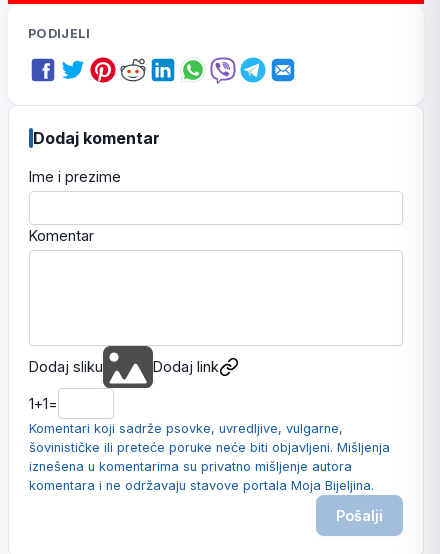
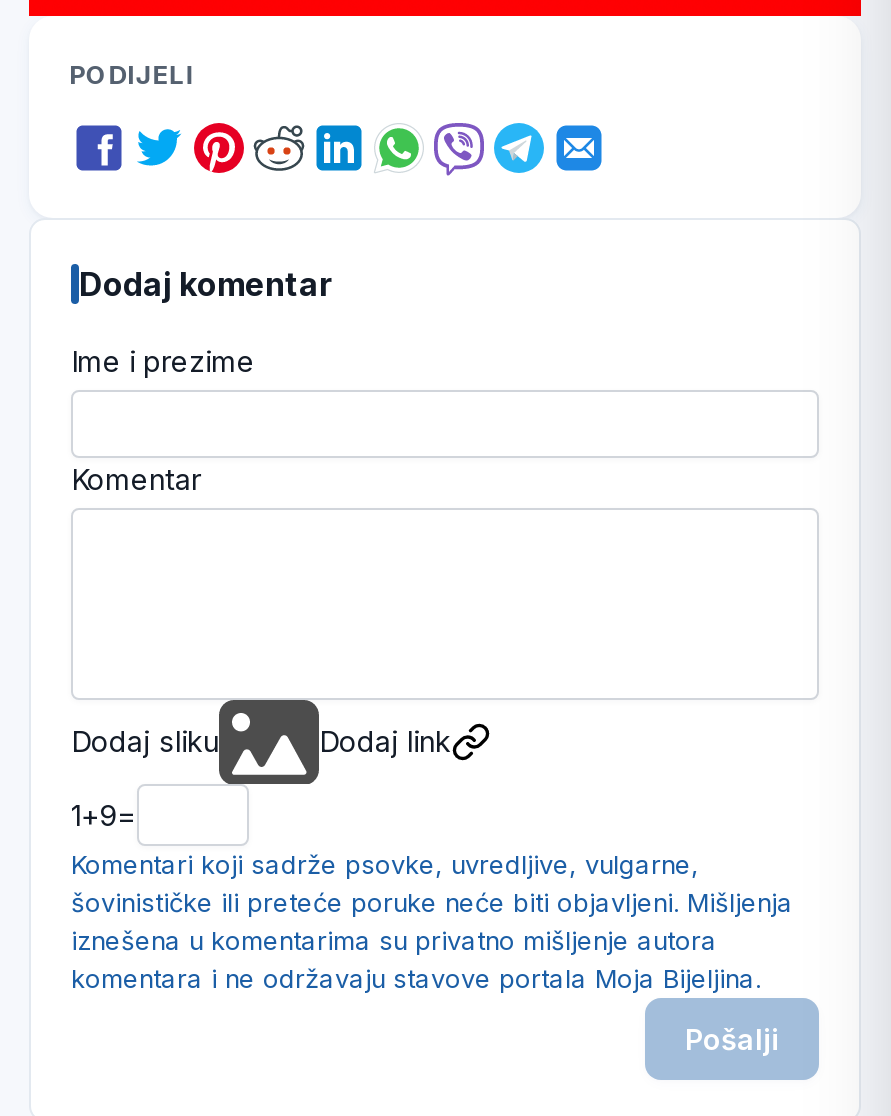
[29,395,58,412] 1+1= -> [71,797,137,831] 1+9=

